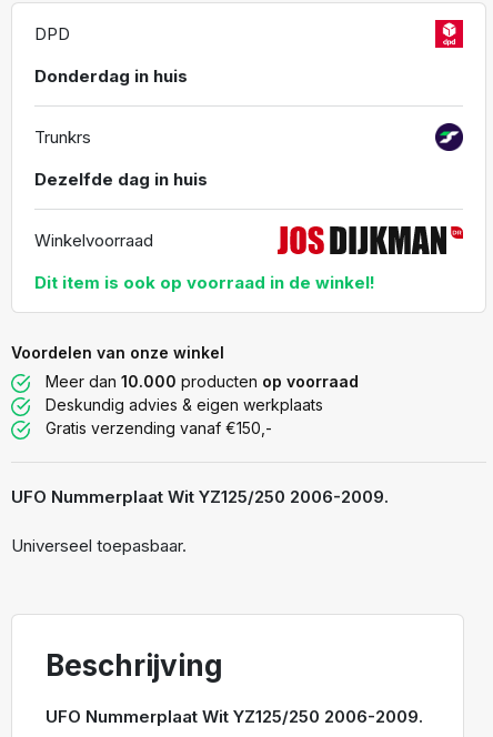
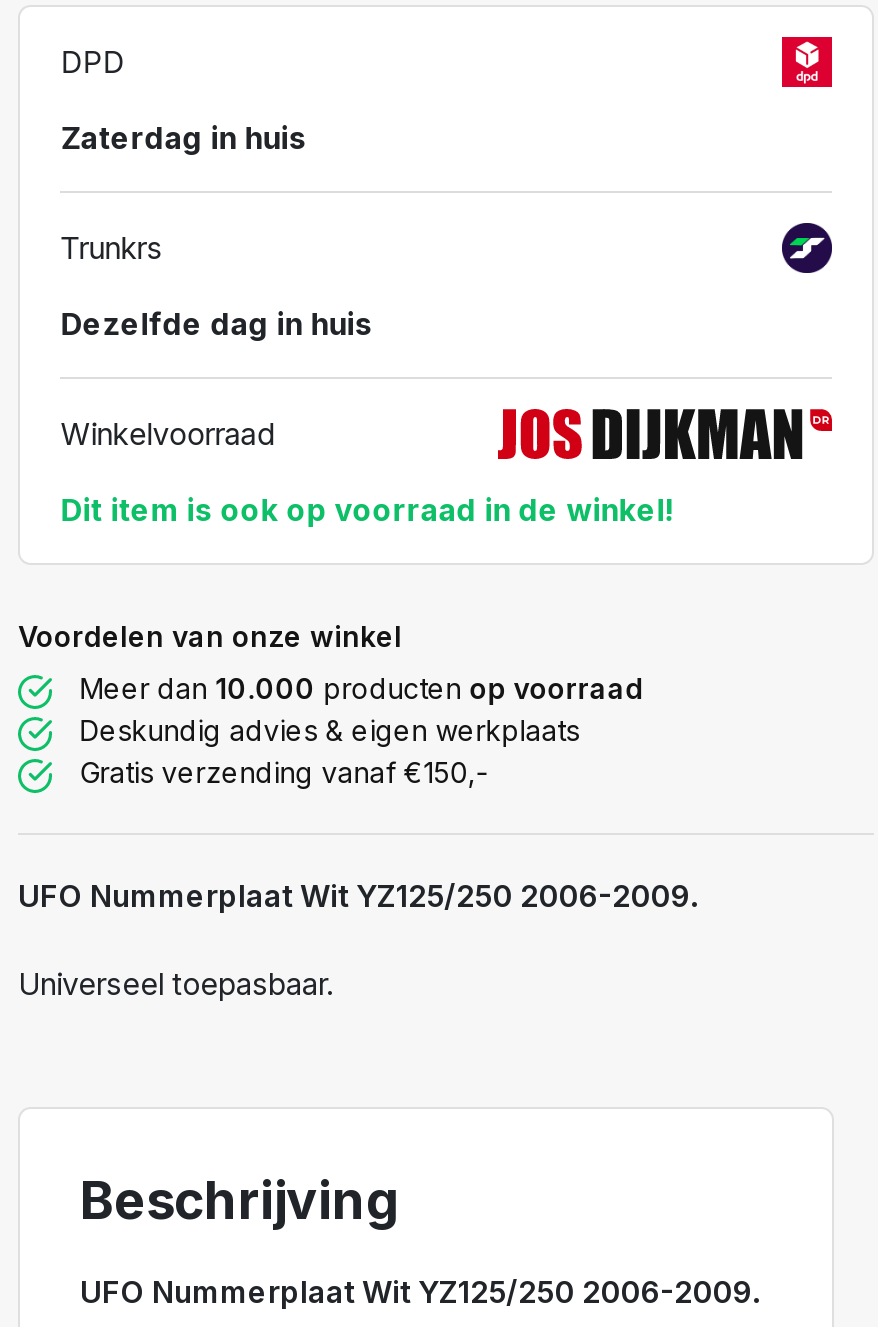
[35,66,188,87] Donderdag in huis -> [60,120,306,158] Zaterdag in huis

